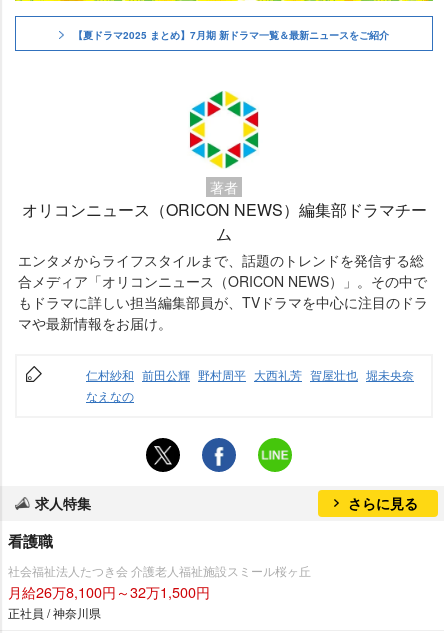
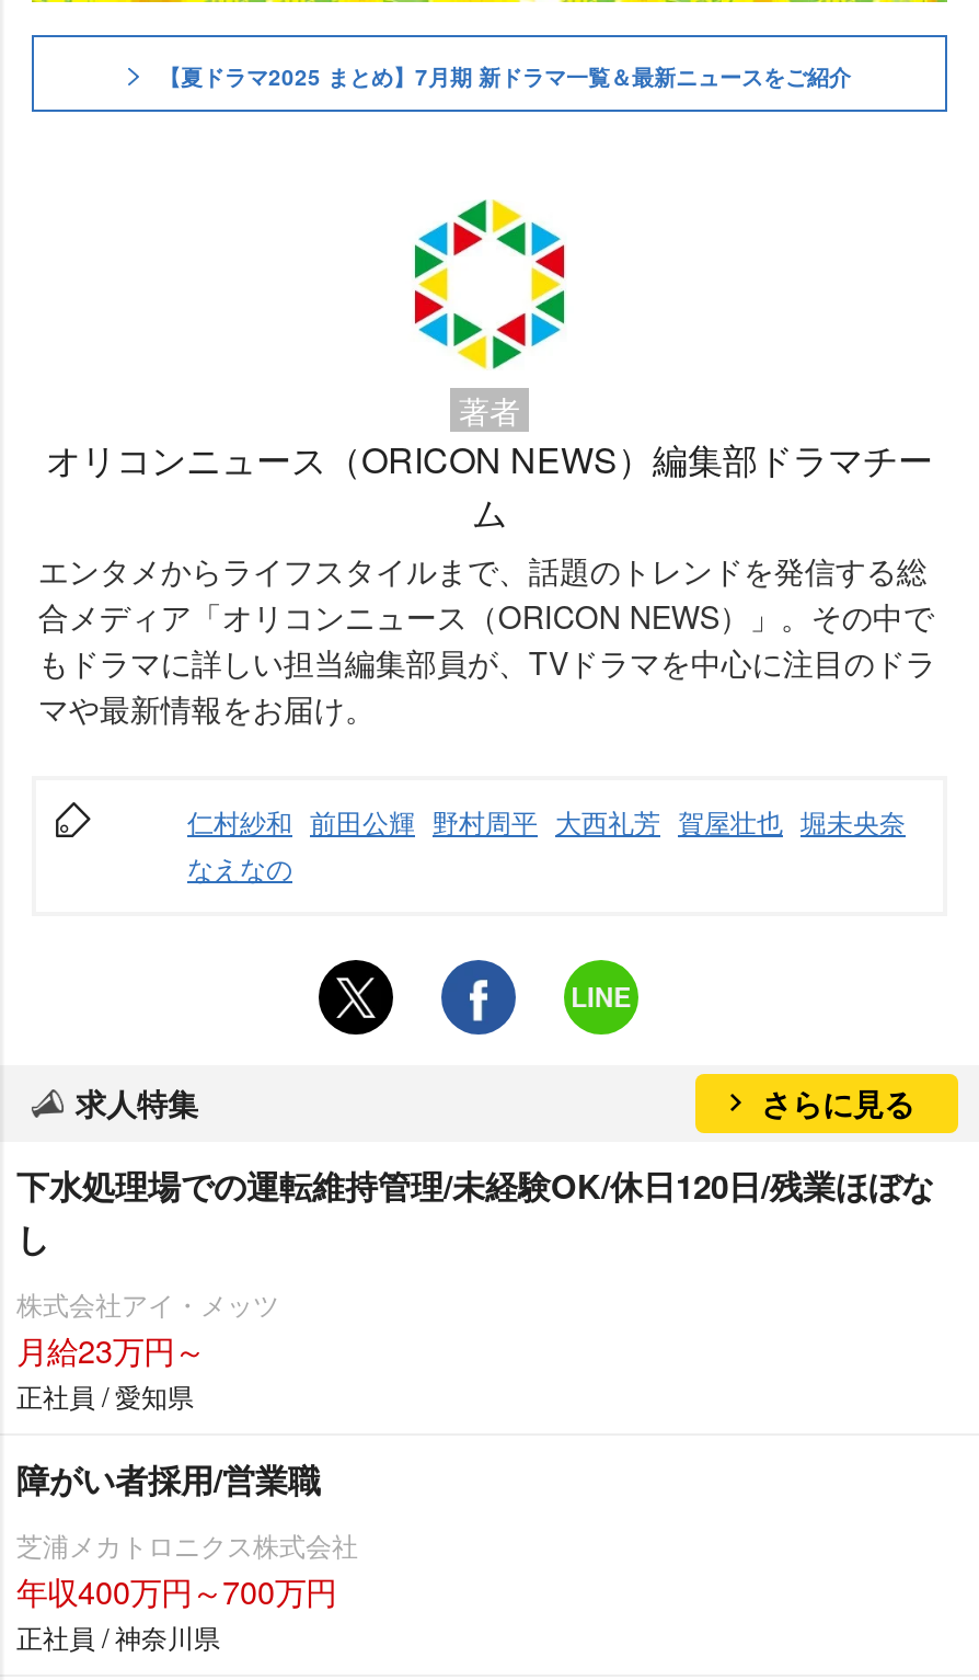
[8,530,311,602] 看護職 | 社会福祉法人たつき会 介護老人福祉施設スミール桜ヶ丘 | 月給26万8,100円～32万1,500円 -> [16,1161,934,1613] 下水処理場での運転維持管理/未経験OK/休日120日/残業ほぼな | し | 株式会社アイ・メッツ | 月給23万円～ | 正社員 / 愛知県 | 障がい者採用/営業職 | 芝浦メカトロニクス株式会社 | 年収400万円～700万円

